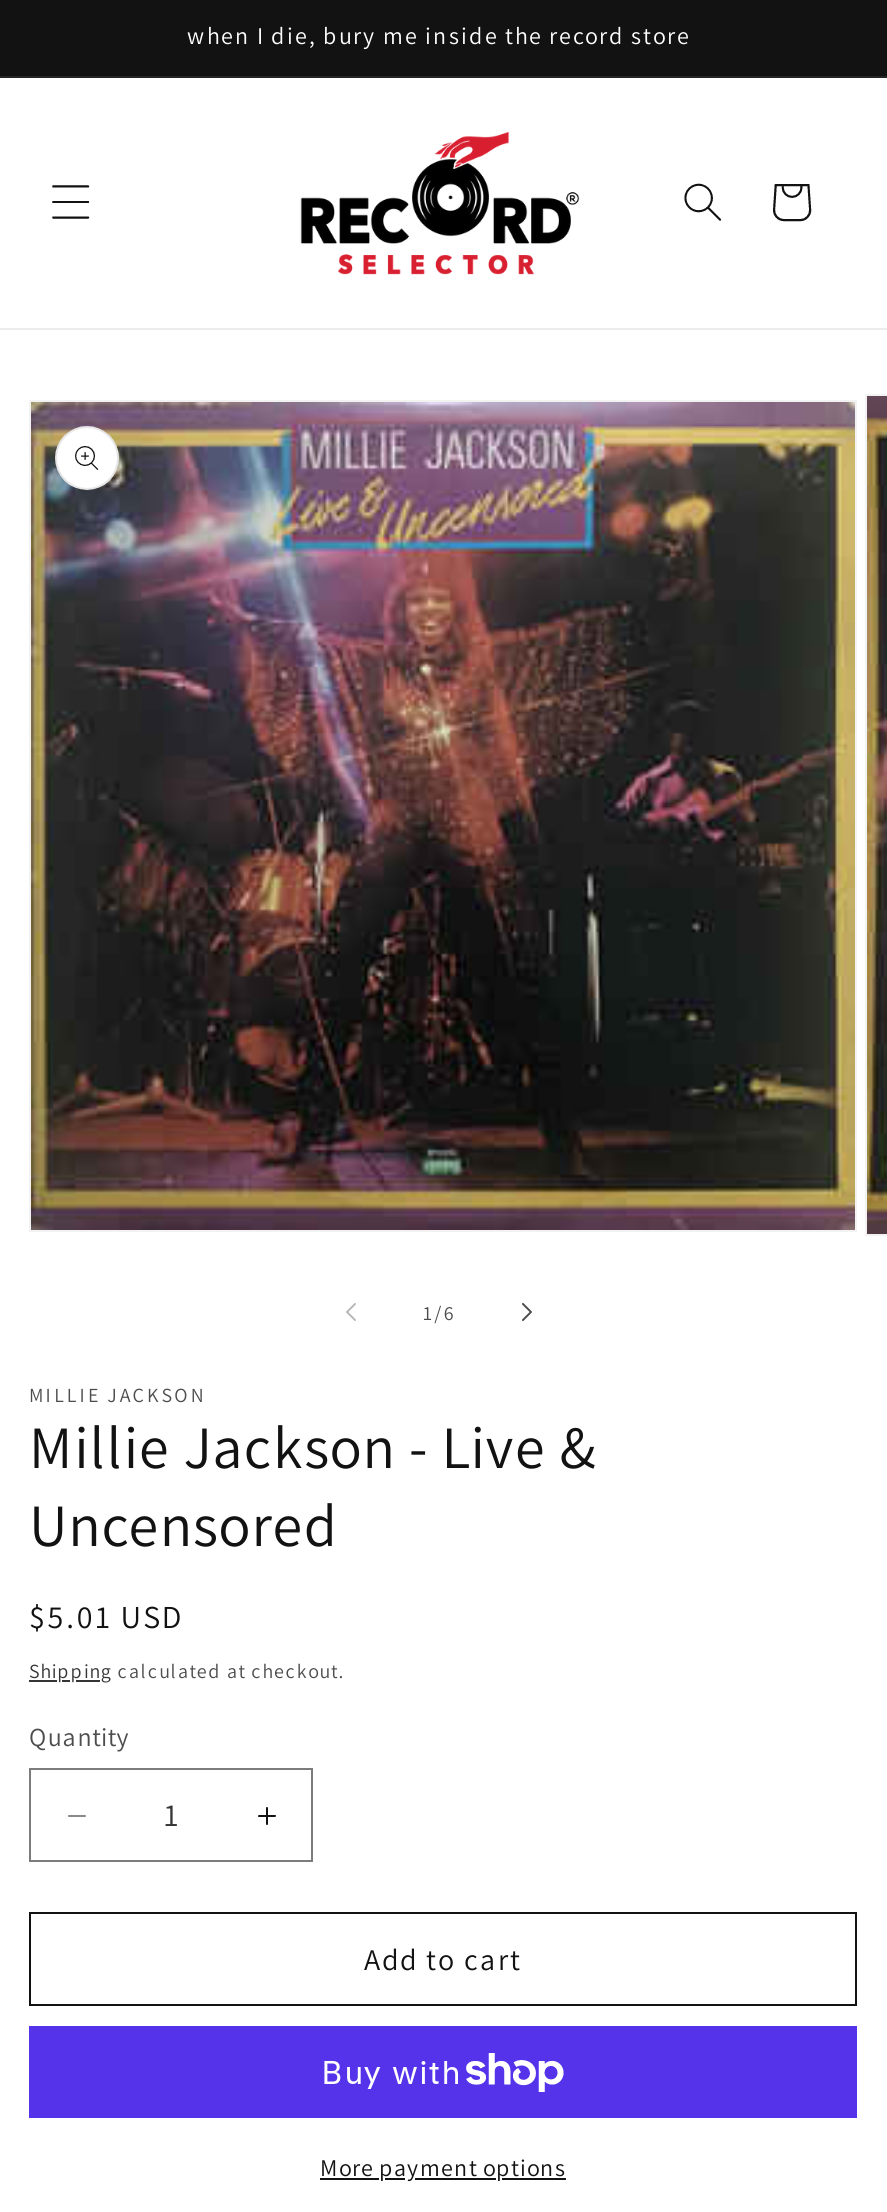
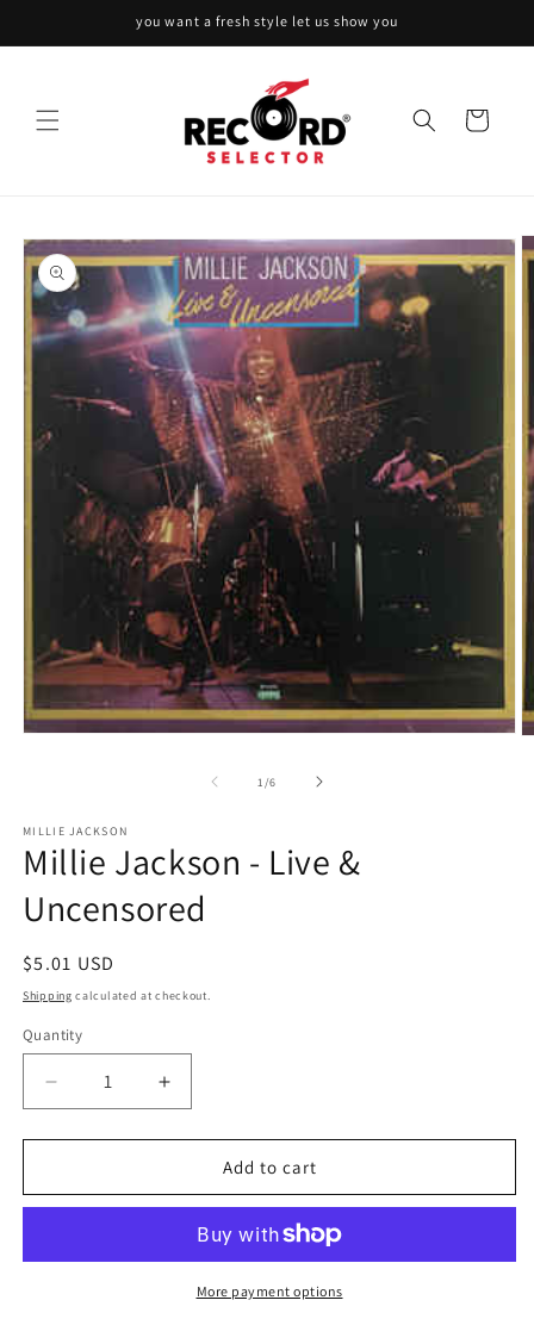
[187,20,691,50] when I die, bury me inside the record store -> [136,12,398,30] you want a fresh style let us show you

